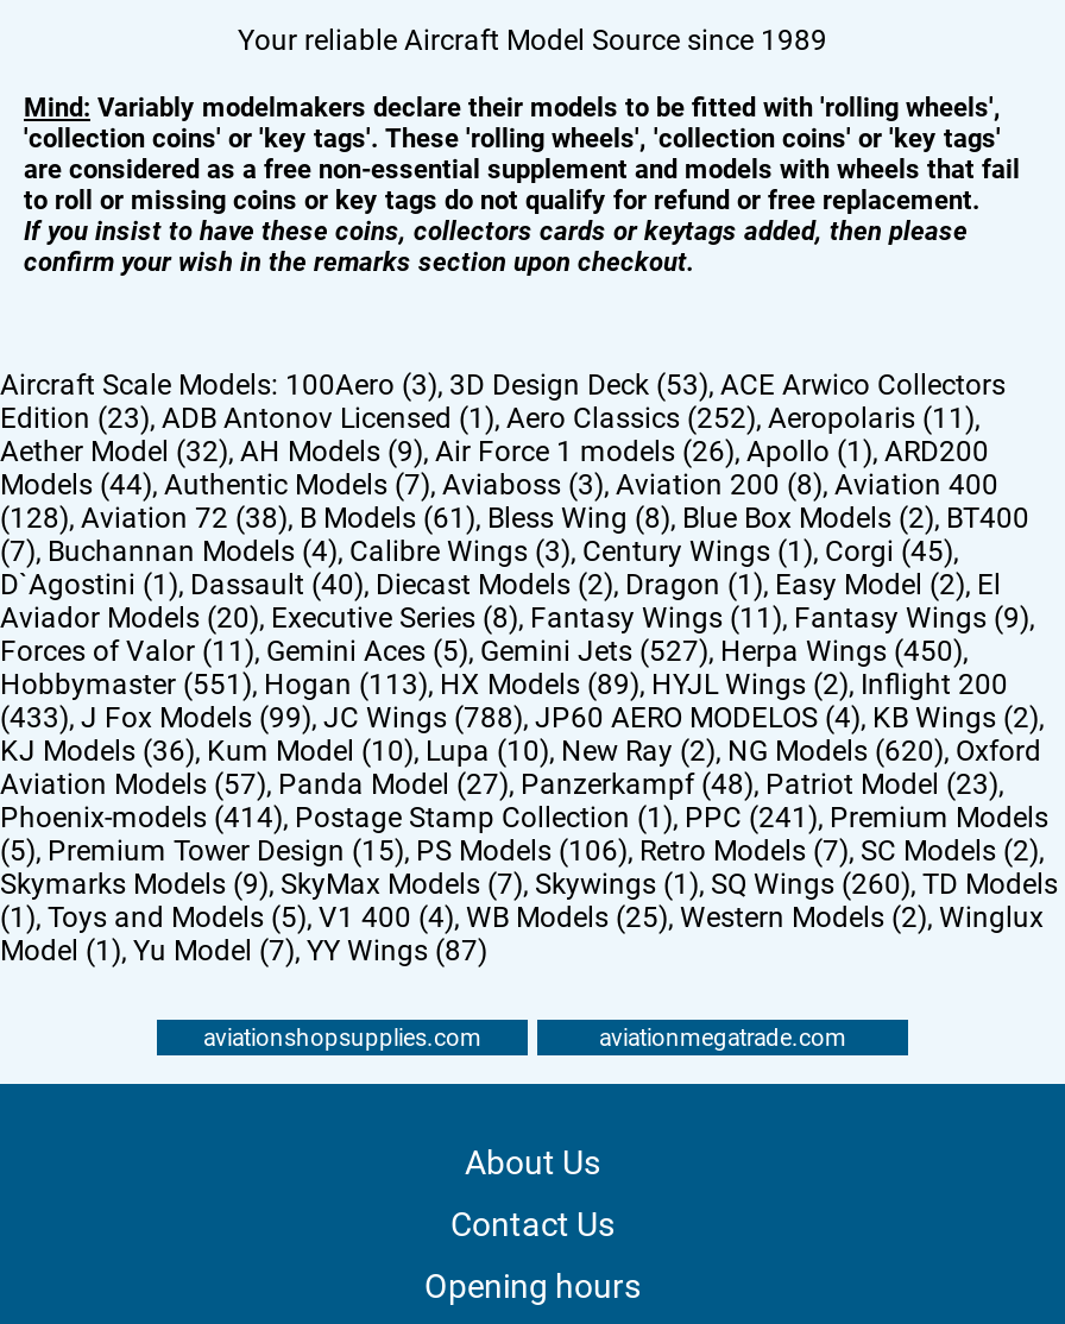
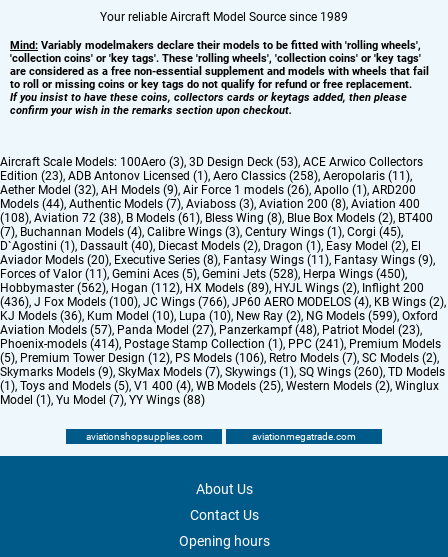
[0,403,975,436] Edition (23), ADB Antonov Licensed (1), Aero Classics (252), Aeropolaris (11) -> [0,169,410,183] Edition (23), ADB Antonov Licensed (1), Aero Classics (258), Aeropolaris (11)
[0,503,1029,536] (128), Aviation 72 (38), B Models (61), Bless Wing (8), Blue Box Models (2), BT400 -> [0,211,433,225] (108), Aviation 72 (38), B Models (61), Bless Wing (8), Blue Box Models (2), BT400
[0,636,963,669] Forces of Valor (11), Gemini Aces (5), Gemini Jets (527), Herpa Wings (450) -> [0,267,405,281] Forces of Valor (11), Gemini Aces (5), Gemini Jets (528), Herpa Wings (450)
[0,669,1008,702] Hobbymaster (551), Hogan (113), HX Models (89),HYJL Wings (2), Inflight 200 -> [0,281,424,295] Hobbymaster (562), Hogan (112), HX Models (89),HYJL Wings (2), Inflight 200
[0,702,1039,735] (433), J Fox Models (99), JC Wings (788), JP60 AERO MODELOS (4), KB Wings (2) -> [0,295,444,309] (436), J Fox Models (100), JC Wings (766), JP60 AERO MODELOS (4), KB Wings (2)
[0,735,1041,769] KJ Models (36), Kum Model (10),Lupa (10), New Ray (2), NG Models (620), Oxford -> [0,309,438,323] KJ Models (36), Kum Model (10),Lupa (10), New Ray (2), NG Models (599), Oxford
[0,835,1039,869] (5), Premium Tower Design (15), PS Models (106), Retro Models (7), SC Models (2) -> [0,351,437,365] (5), Premium Tower Design (12), PS Models (106), Retro Models (7), SC Models (2)
[0,935,487,968] Model (1), Yu Model (7), YY Wings (87) -> [0,393,205,407] Model (1), Yu Model (7), YY Wings (88)

